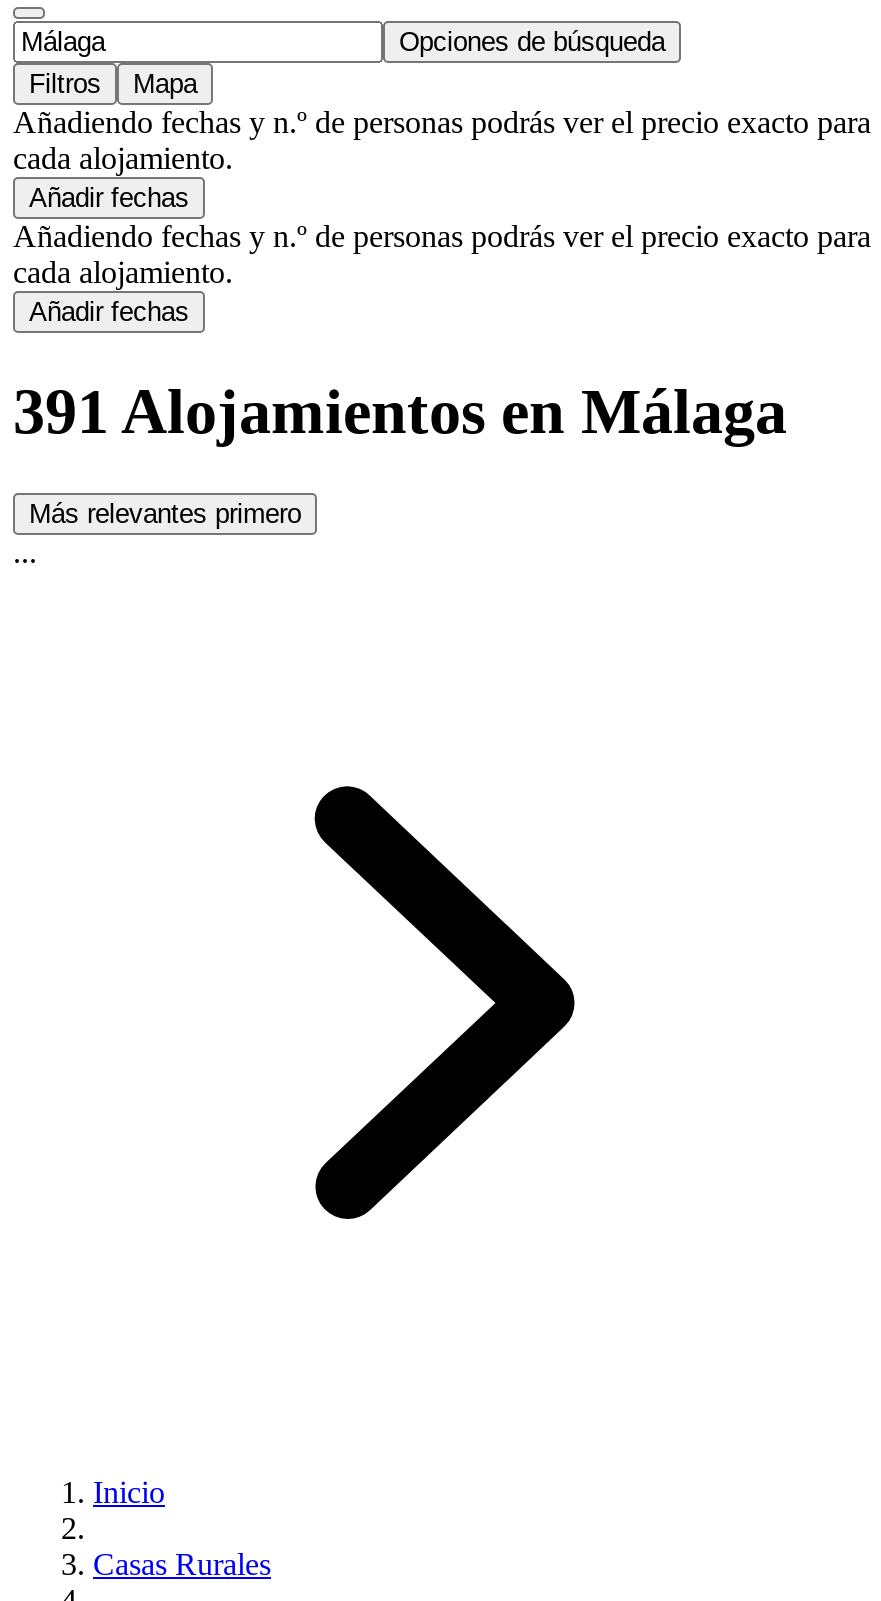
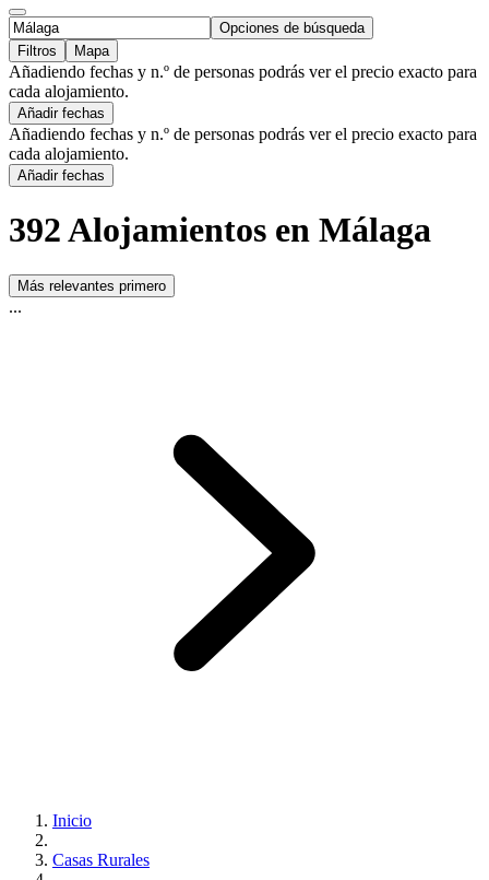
[13,376,787,448] 391 Alojamientos en Málaga -> [9,210,431,250] 392 Alojamientos en Málaga

